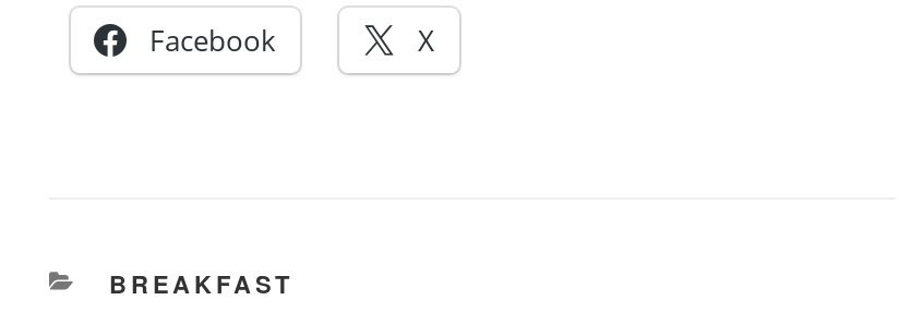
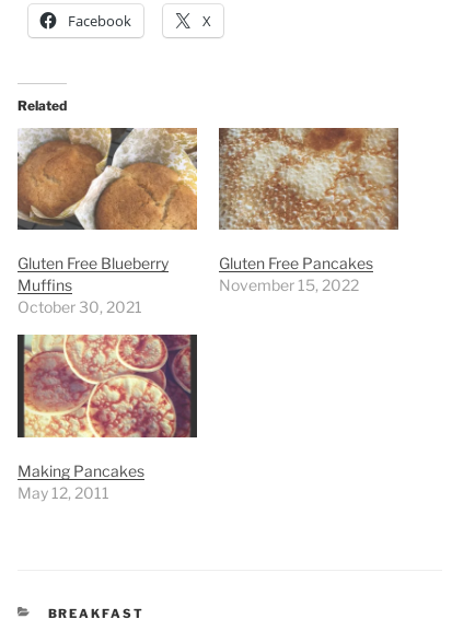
none -> [16,127,198,317] [image] | Gluten Free Blueberry | Muffins | October 30, 2021
none -> [16,334,198,502] [image] | Making Pancakes | May 12, 2011
none -> [18,97,67,114] Related
none -> [218,127,399,295] [image] | Gluten Free Pancakes | November 15, 2022

